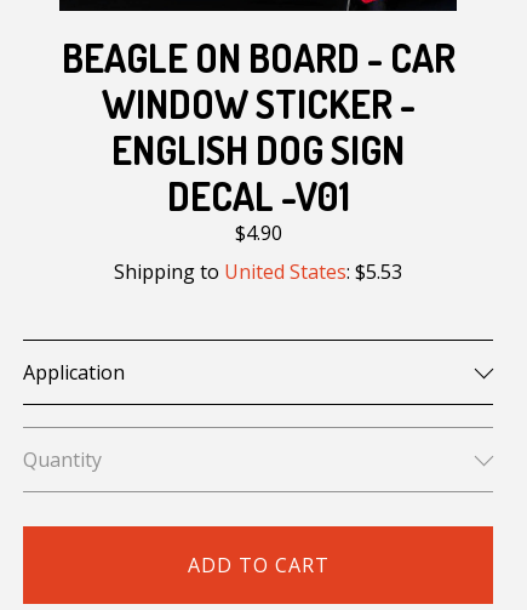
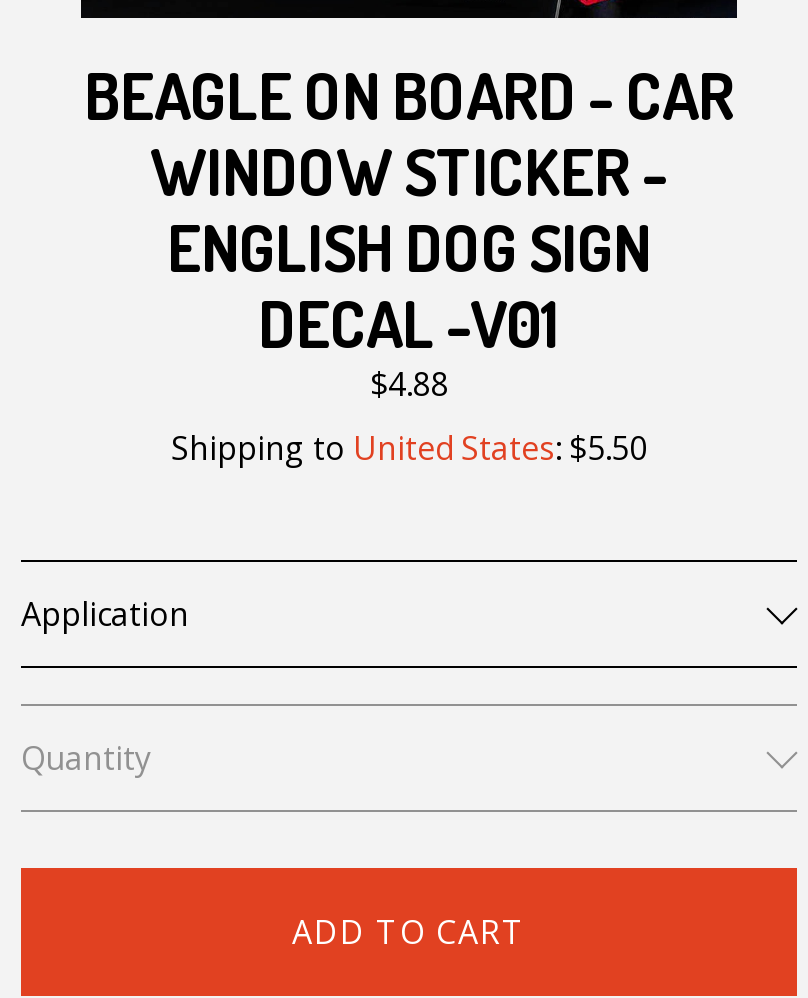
[234,219,282,246] $4.90 -> [370,361,448,405] $4.88
[114,258,402,285] Shipping to United States: $5.53 -> [171,425,647,469] Shipping to United States: $5.50

